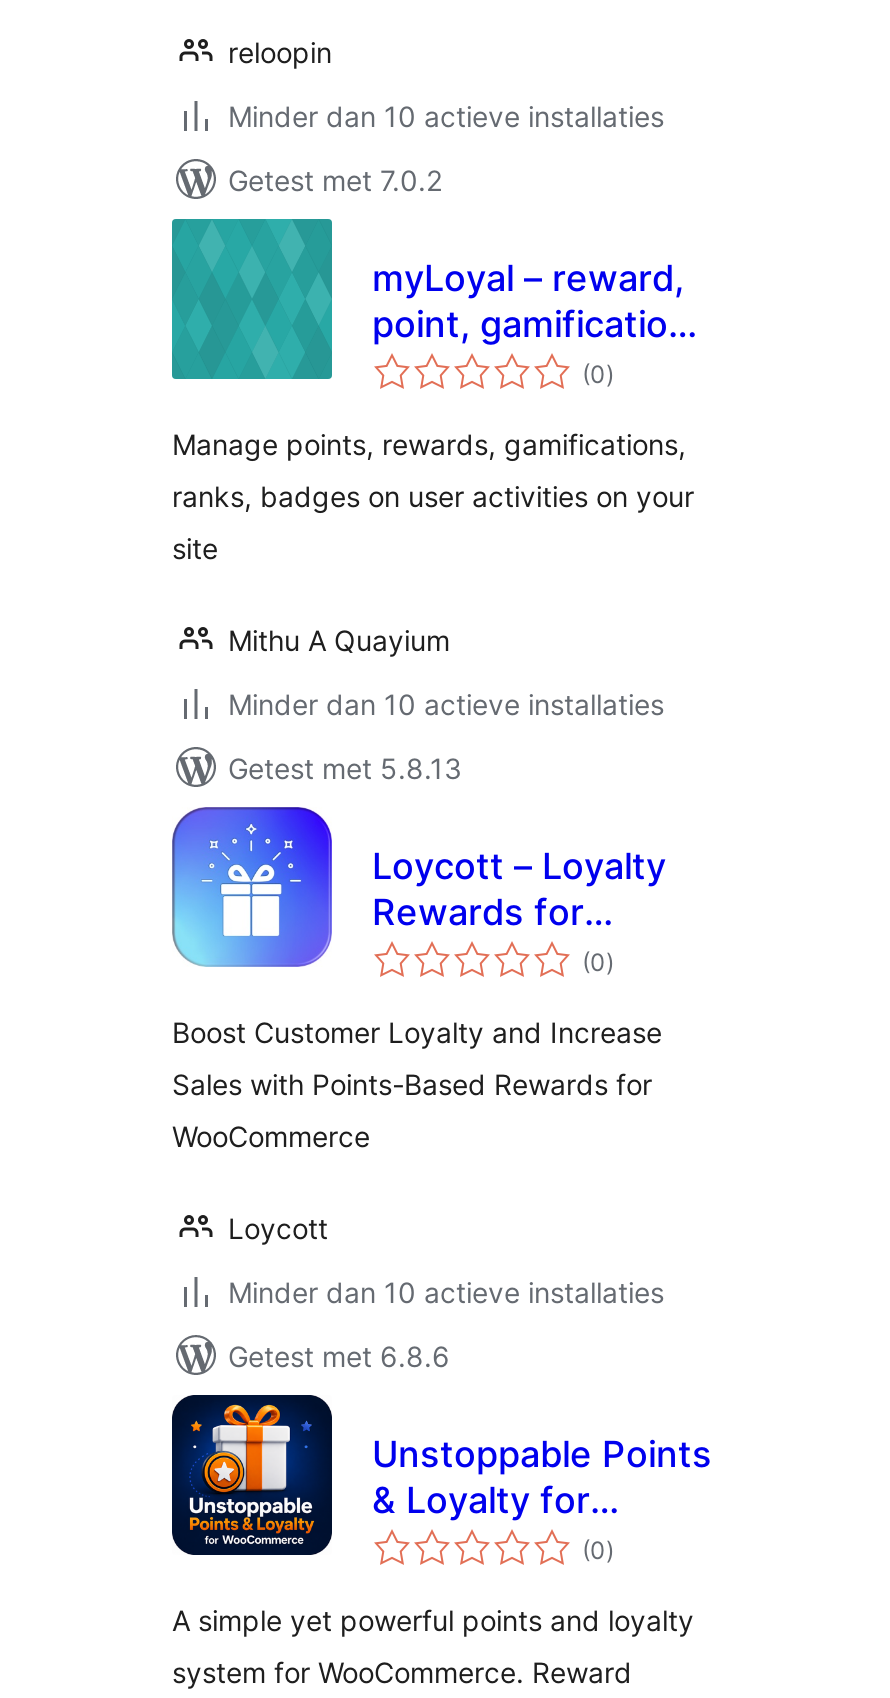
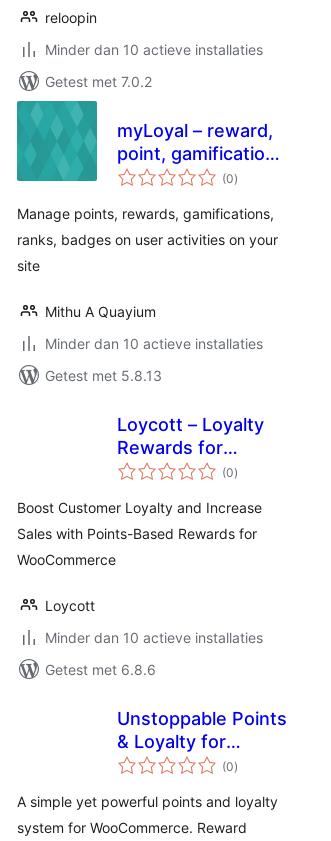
[170,805,334,969] [image] -> none
[170,1393,334,1557] [image] -> none

